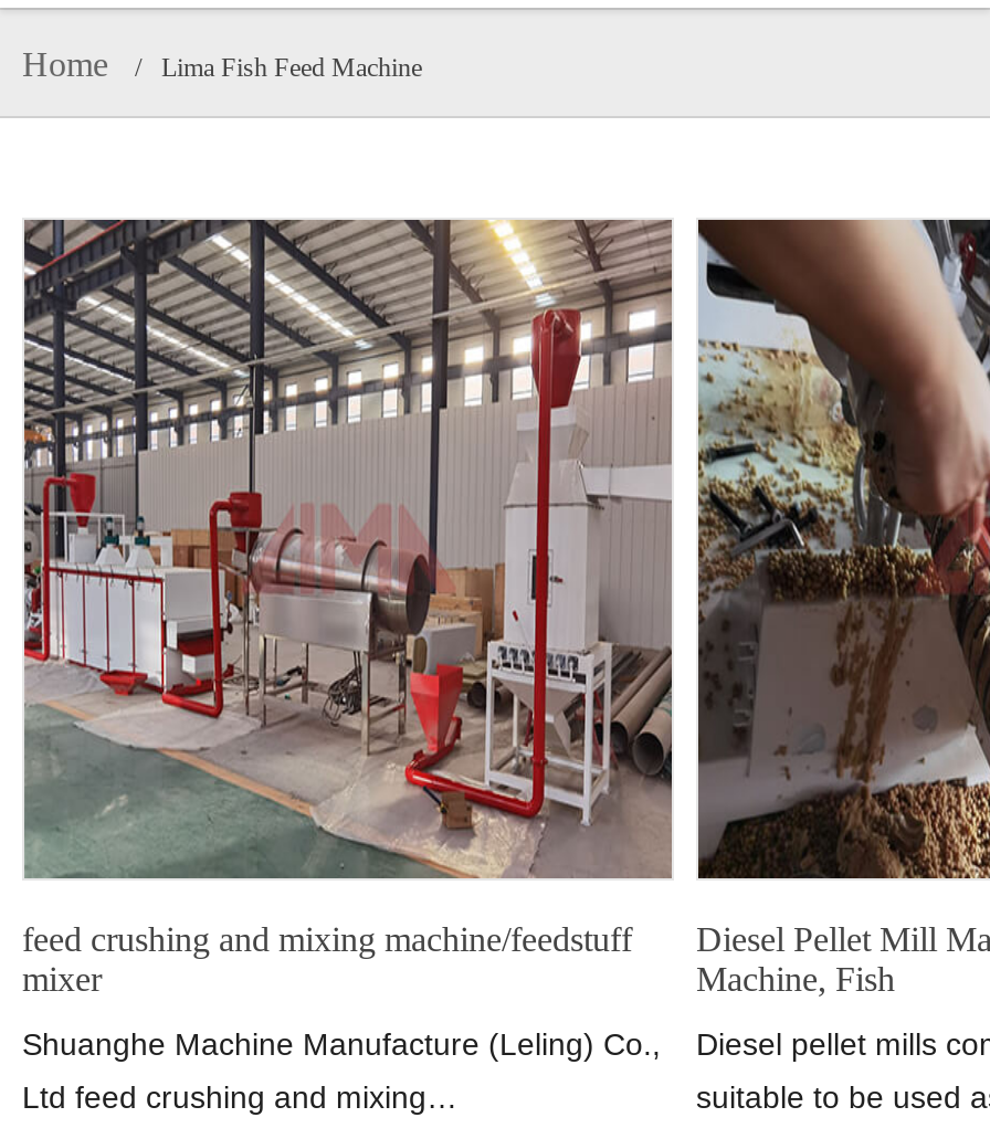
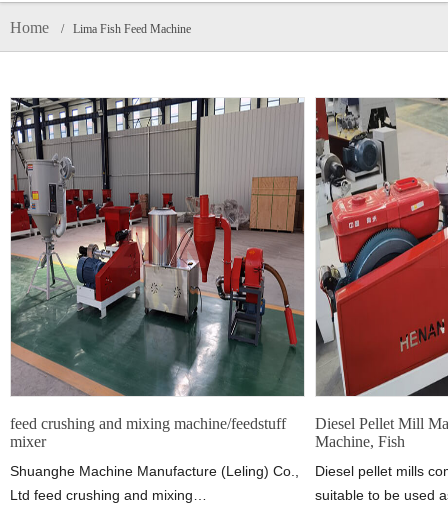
[22,218,674,881] [image] -> [10,97,304,397] [image]
[696,218,983,881] [image] -> [315,97,445,397] [image]

